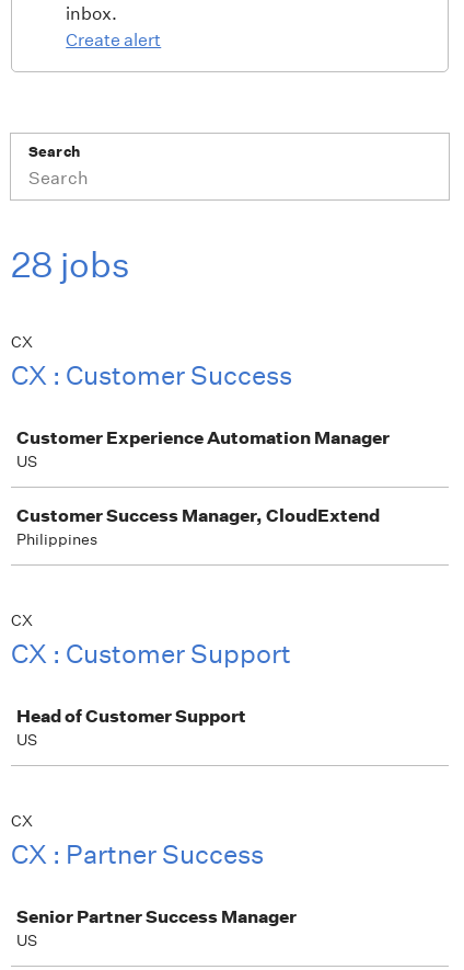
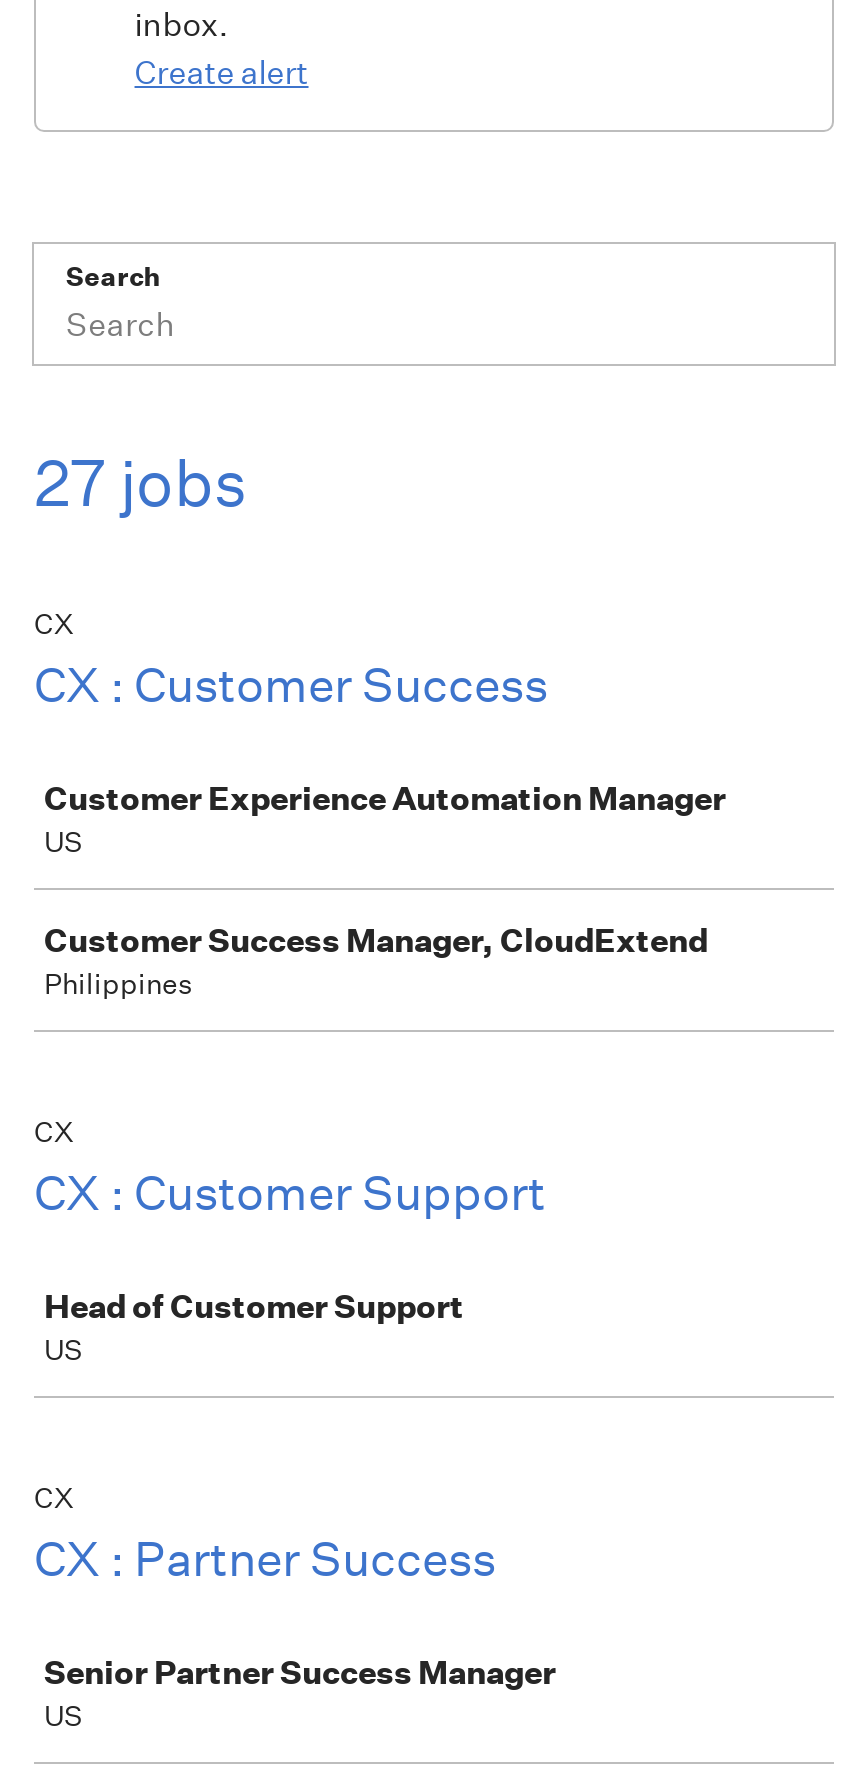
[11,243,130,286] 28 jobs -> [34,444,248,522] 27 jobs

